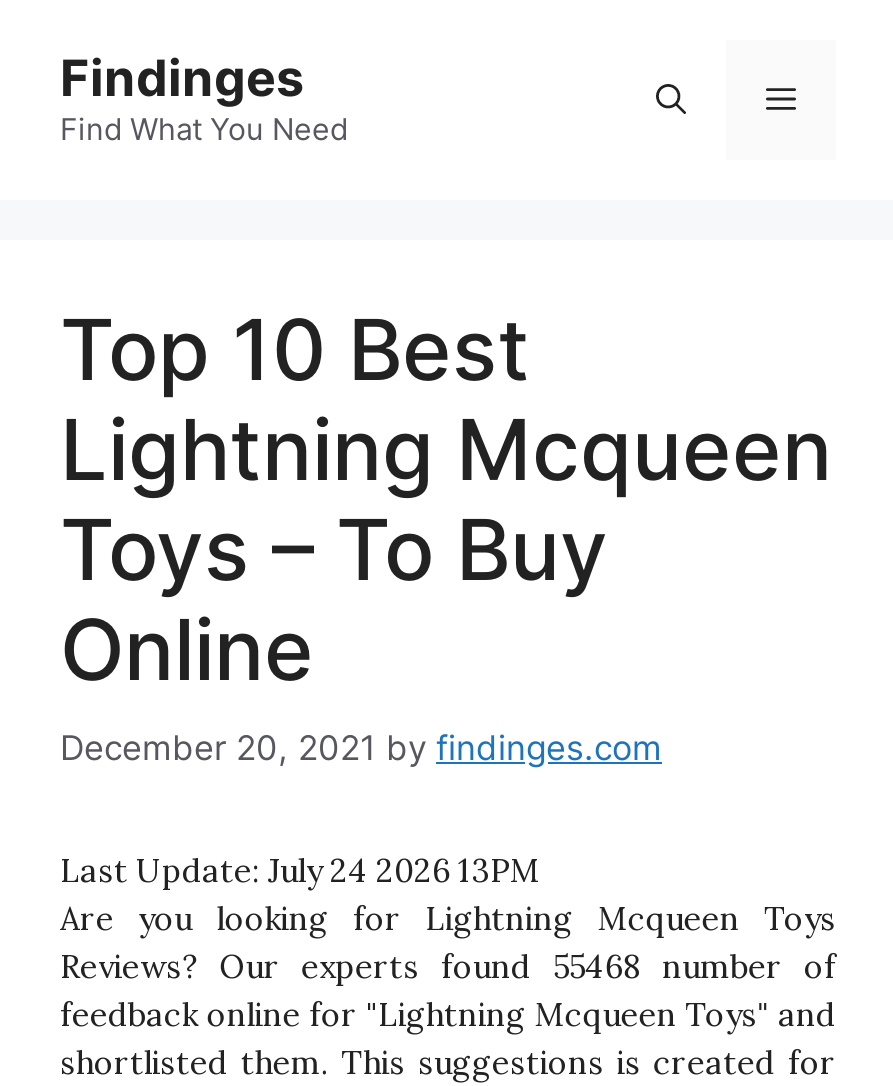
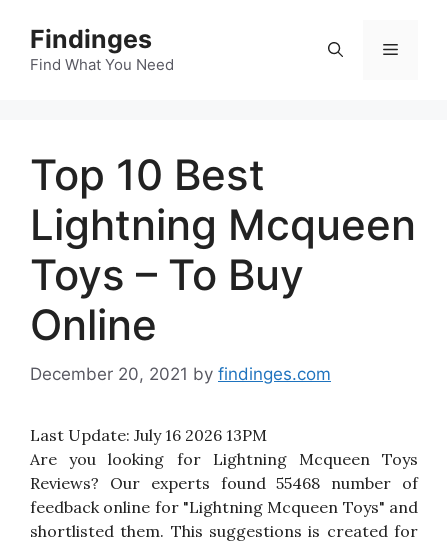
[60,849,540,889] Last Update: July 24 2026 13PM -> [30,424,267,444] Last Update: July 16 2026 13PM

